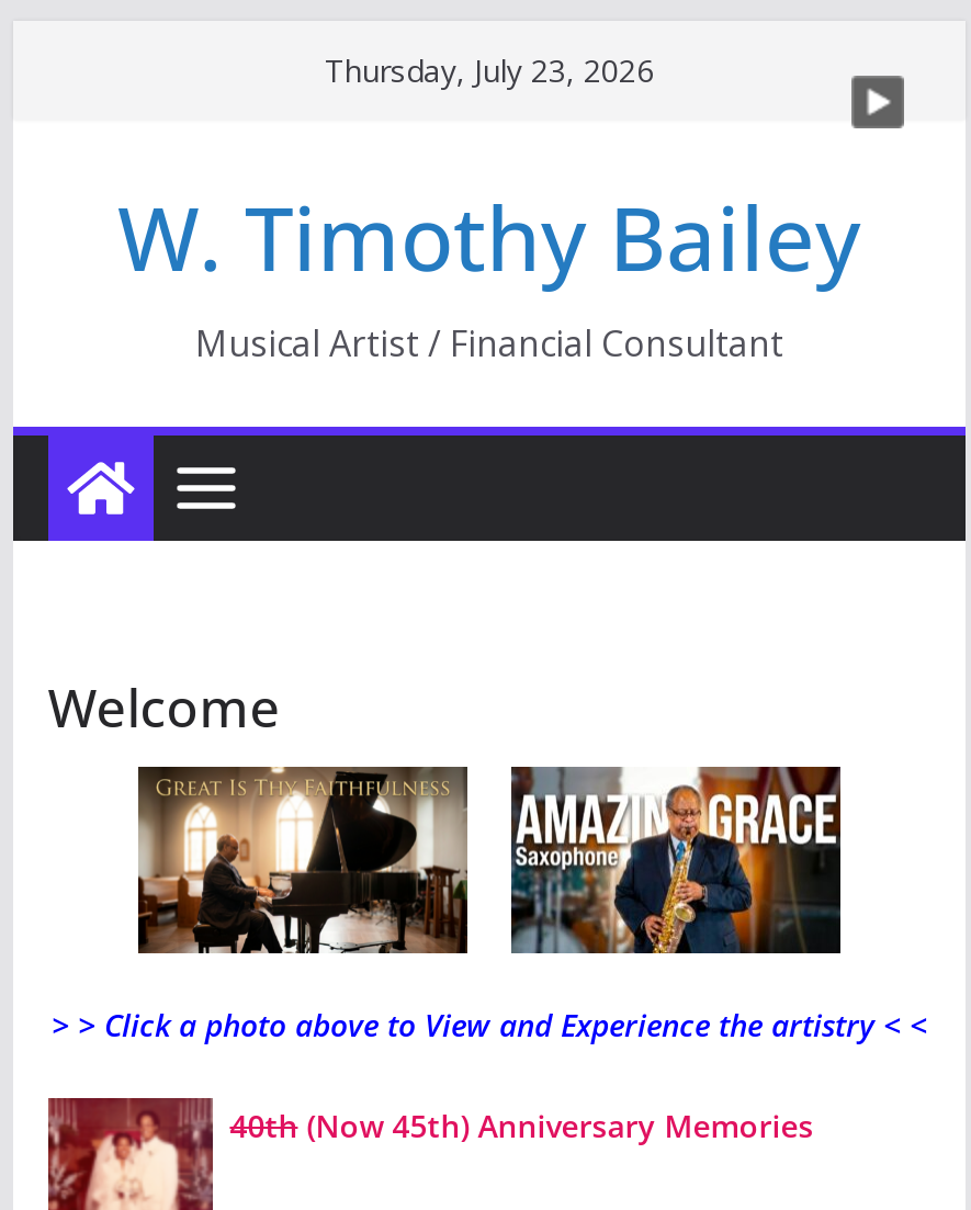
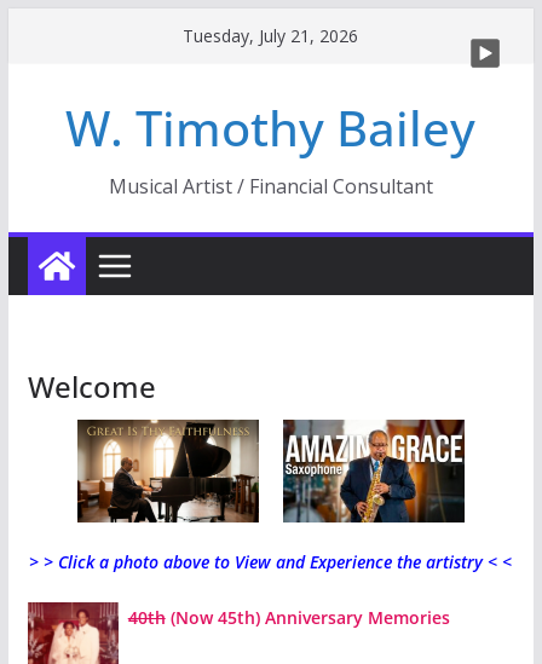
[325,49,654,91] Thursday, July 23, 2026 -> [183,24,359,47] Tuesday, July 21, 2026

